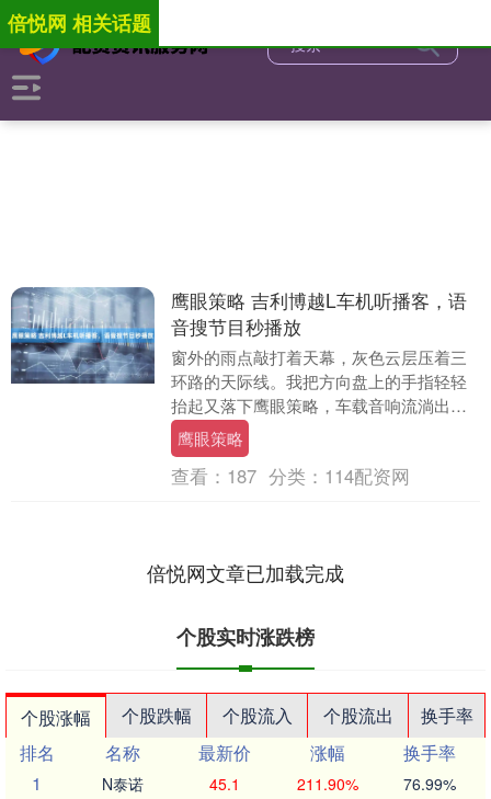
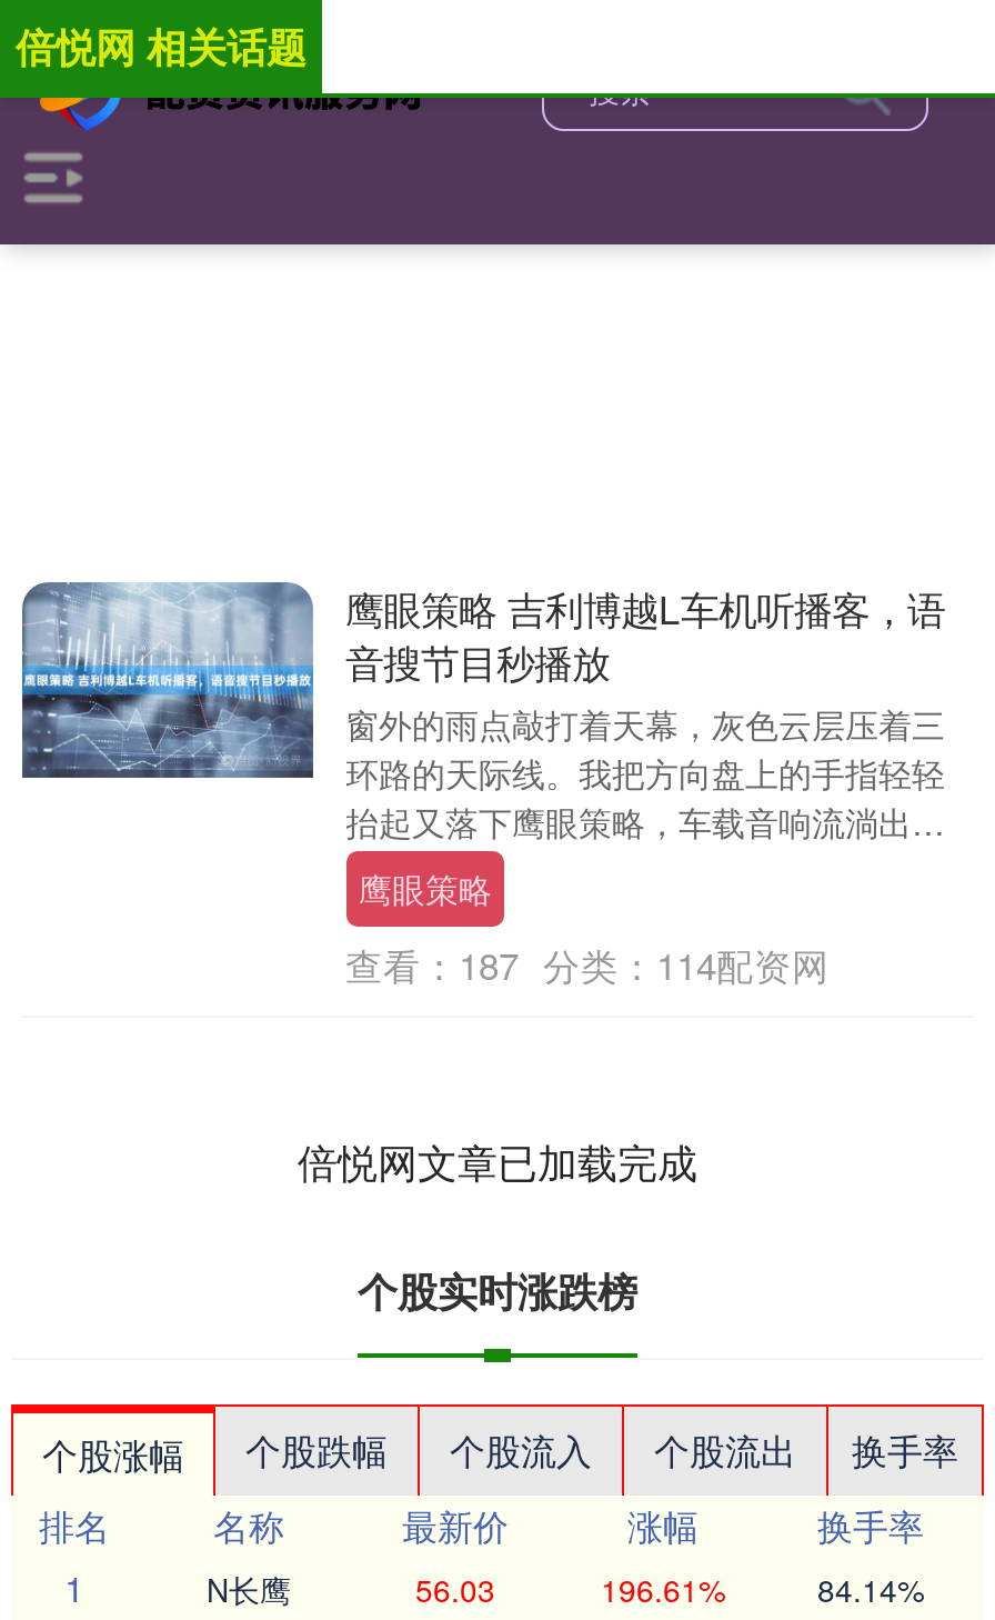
[102,773,144,795] N泰诺 -> [207,1566,291,1611] N长鹰
[209,773,240,795] 45.1 -> [415,1566,495,1611] 56.03
[296,773,358,795] 211.90% -> [601,1566,725,1611] 196.61%
[403,773,456,795] 76.99% -> [817,1566,924,1611] 84.14%

